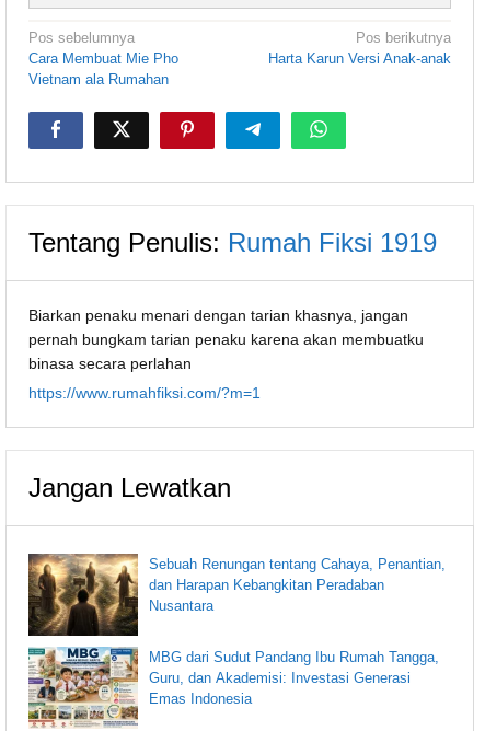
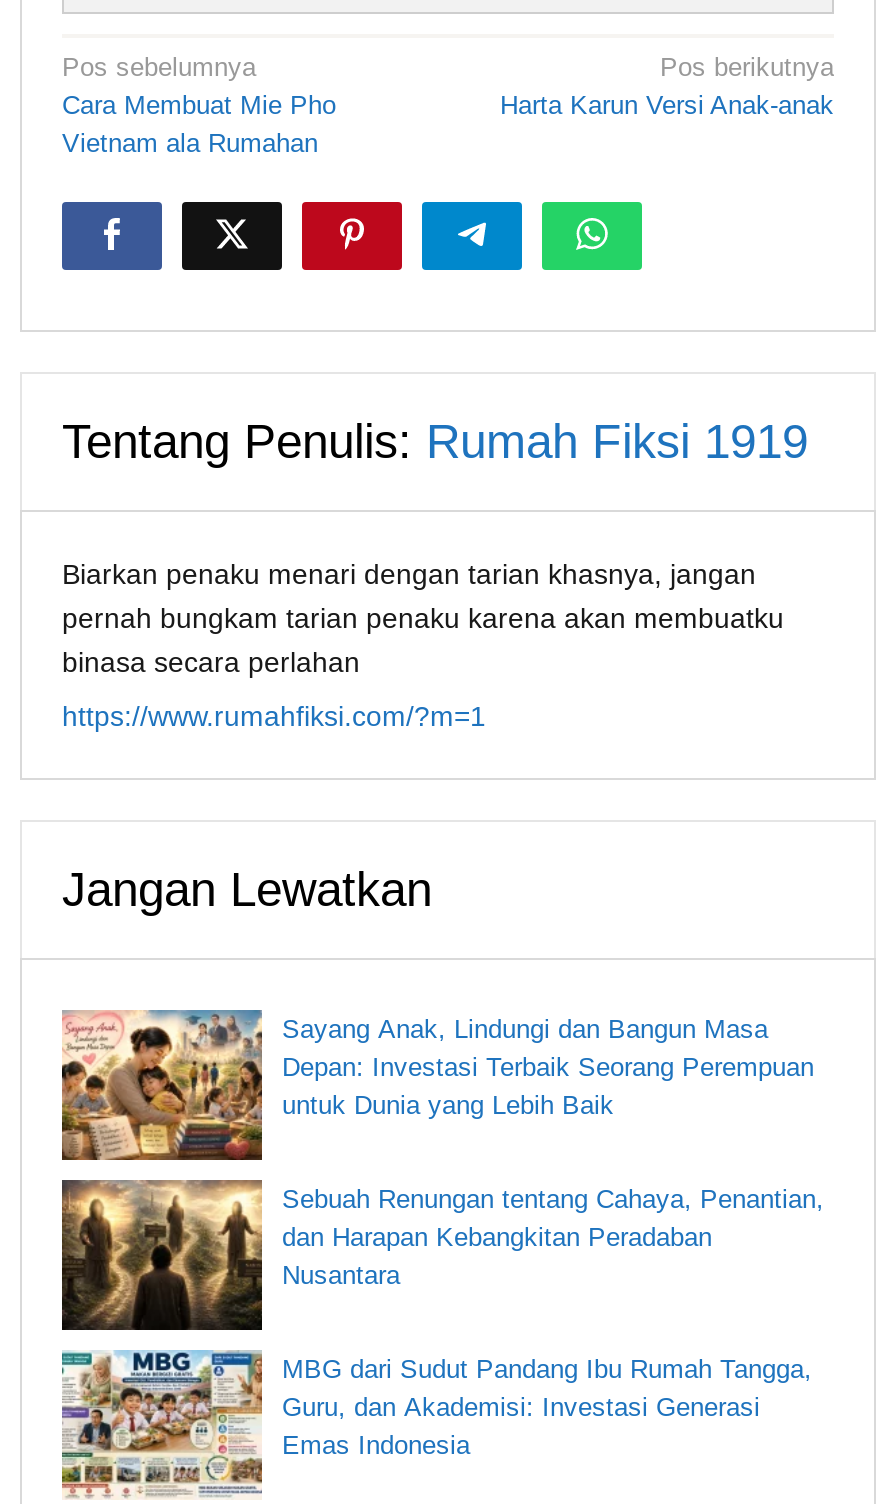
none -> [60,1010,814,1162] [image] | Sayang Anak, Lindungi dan Bangun Masa | Depan: Investasi Terbaik Seorang Perempuan | untuk Dunia yang Lebih Baik

